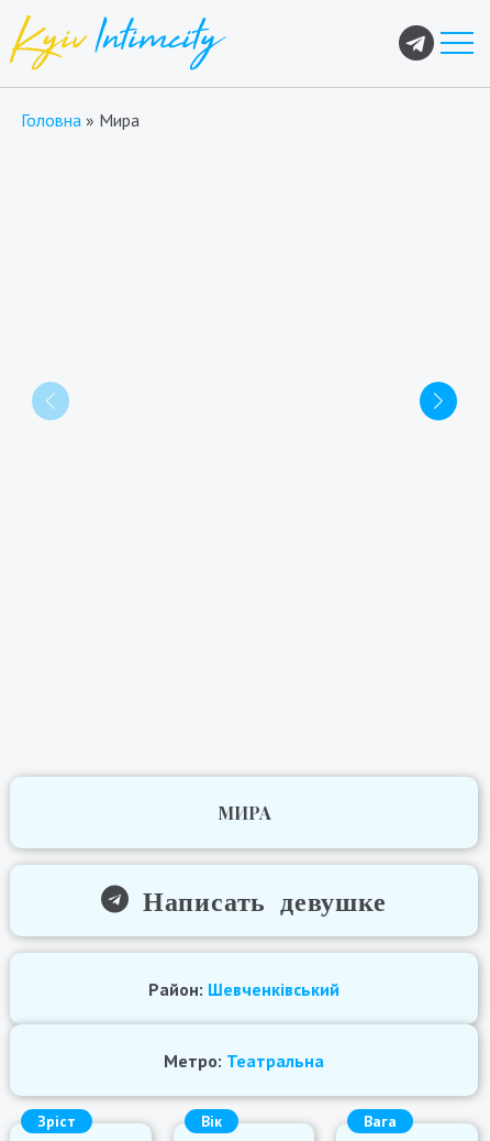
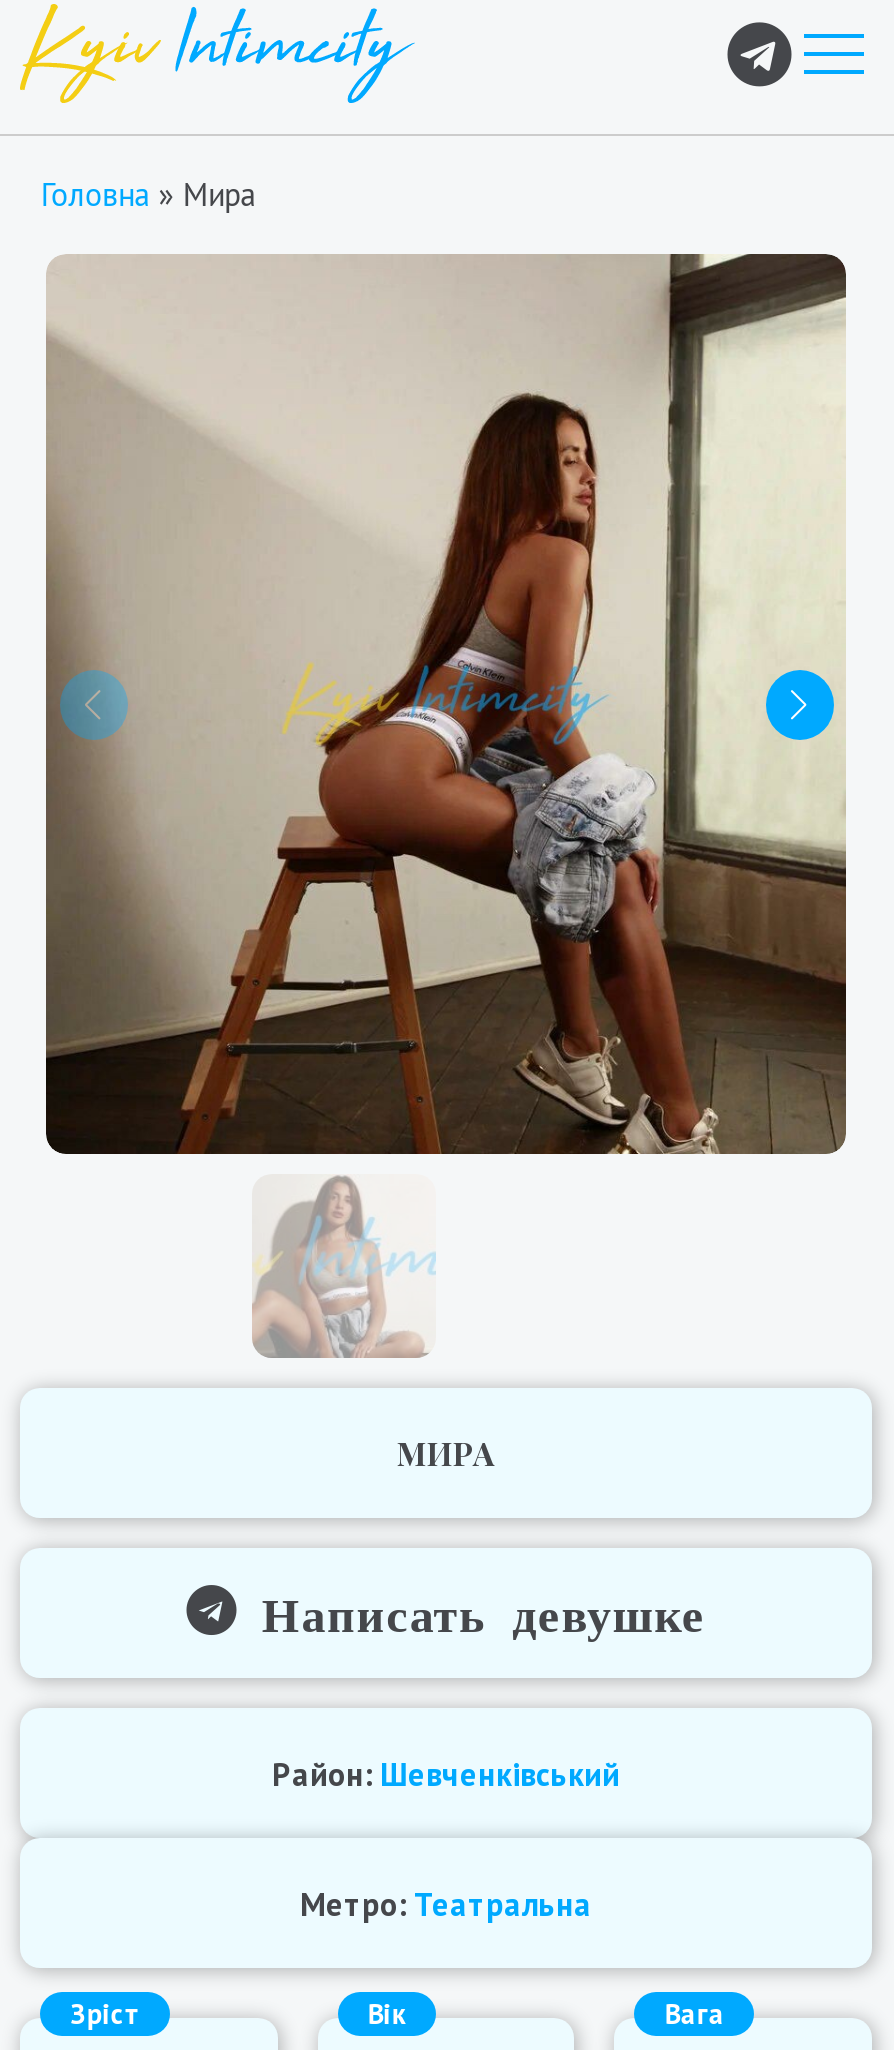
none -> [44,252,848,1156] [image]
none -> [252,1174,436,1360] [image]

